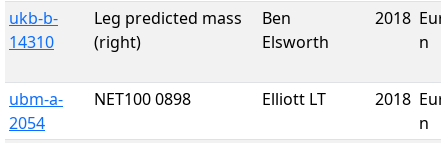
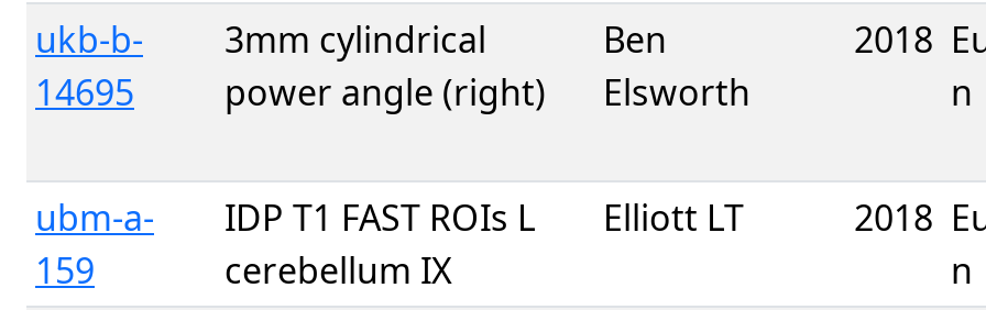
[94,7,242,53] Leg predicted mass | (right) -> [224,15,546,117] 3mm cylindrical | power angle (right)
[9,31,54,53] 14310 -> [35,68,134,117] 14695
[94,88,191,110] NET100 0898 -> [224,193,535,295] IDP T1 FAST ROIs L | cerebellum IX
[9,112,45,134] 2054 -> [35,246,95,295] 159

